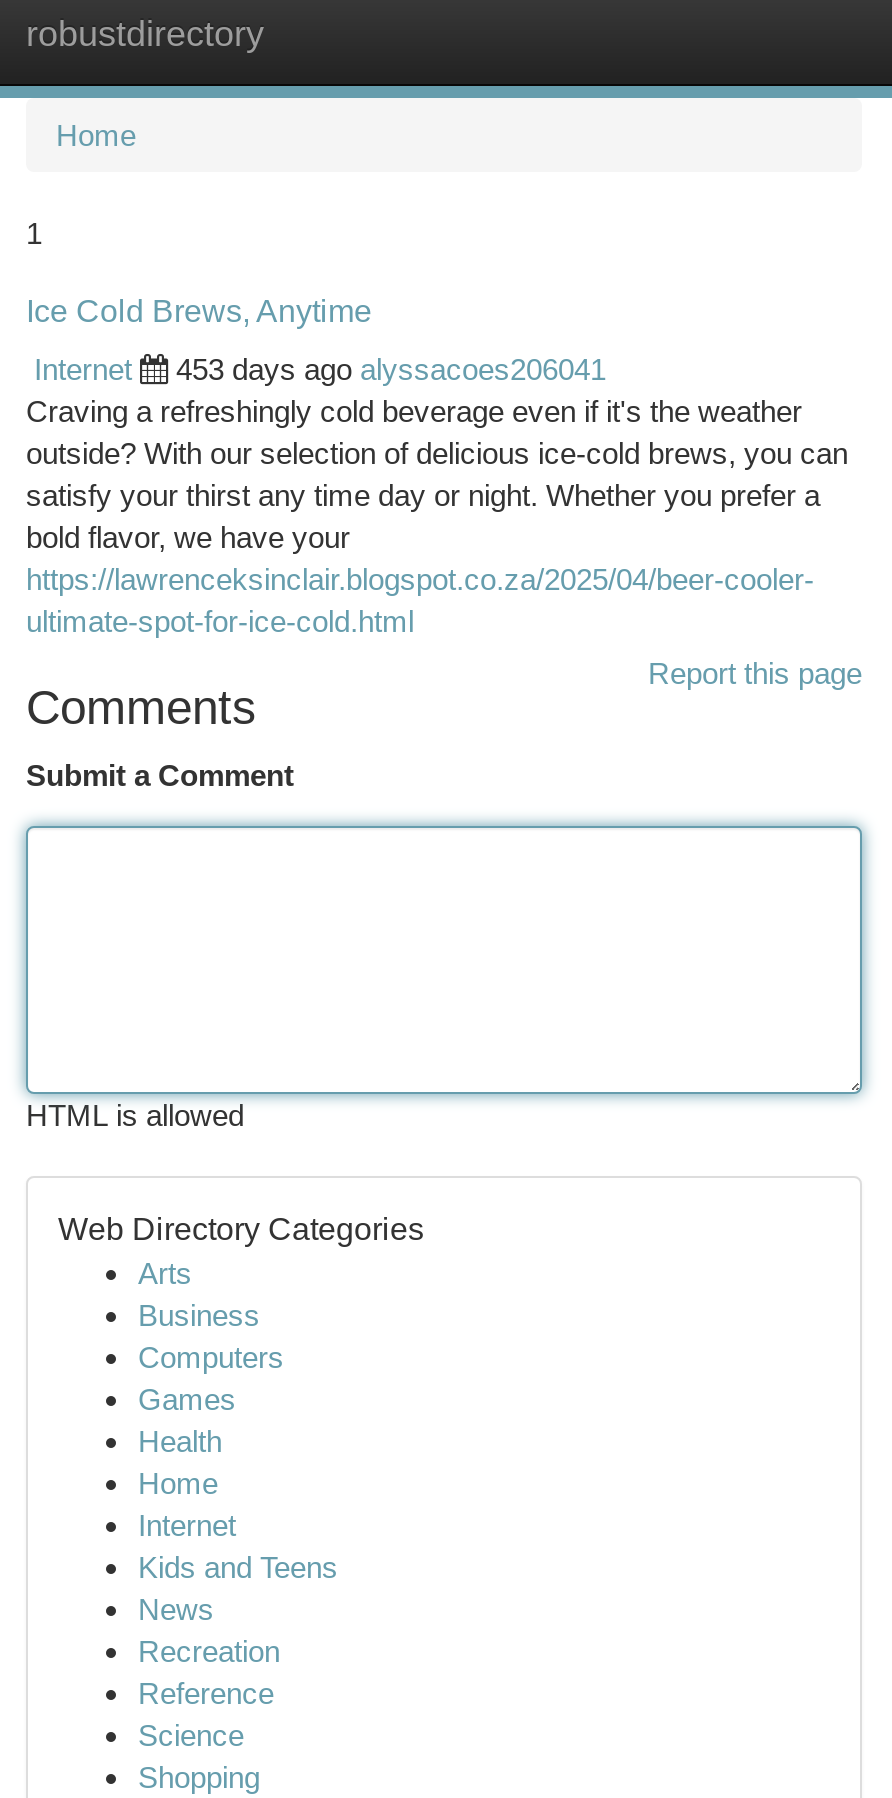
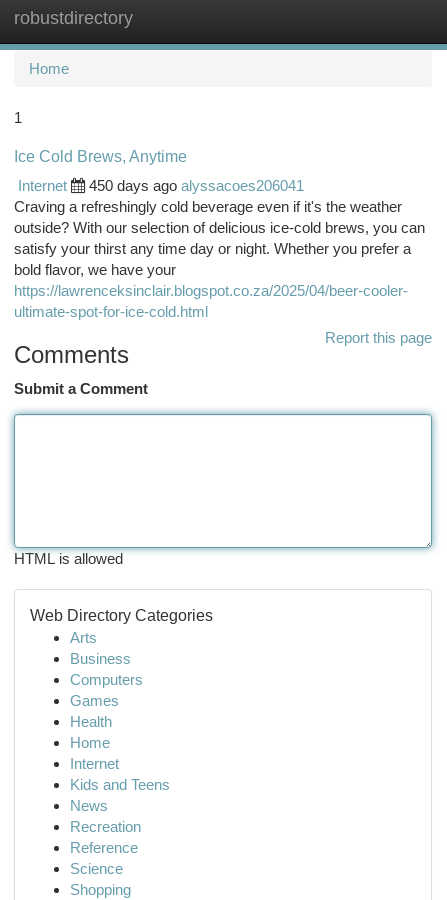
[176,352,606,386] 453 days ago alyssacoes206041 -> [89,177,304,194] 450 days ago alyssacoes206041

